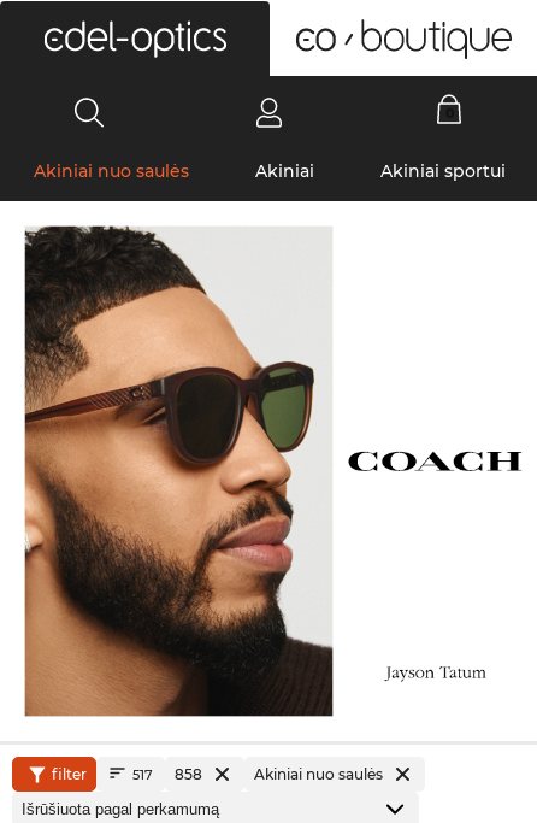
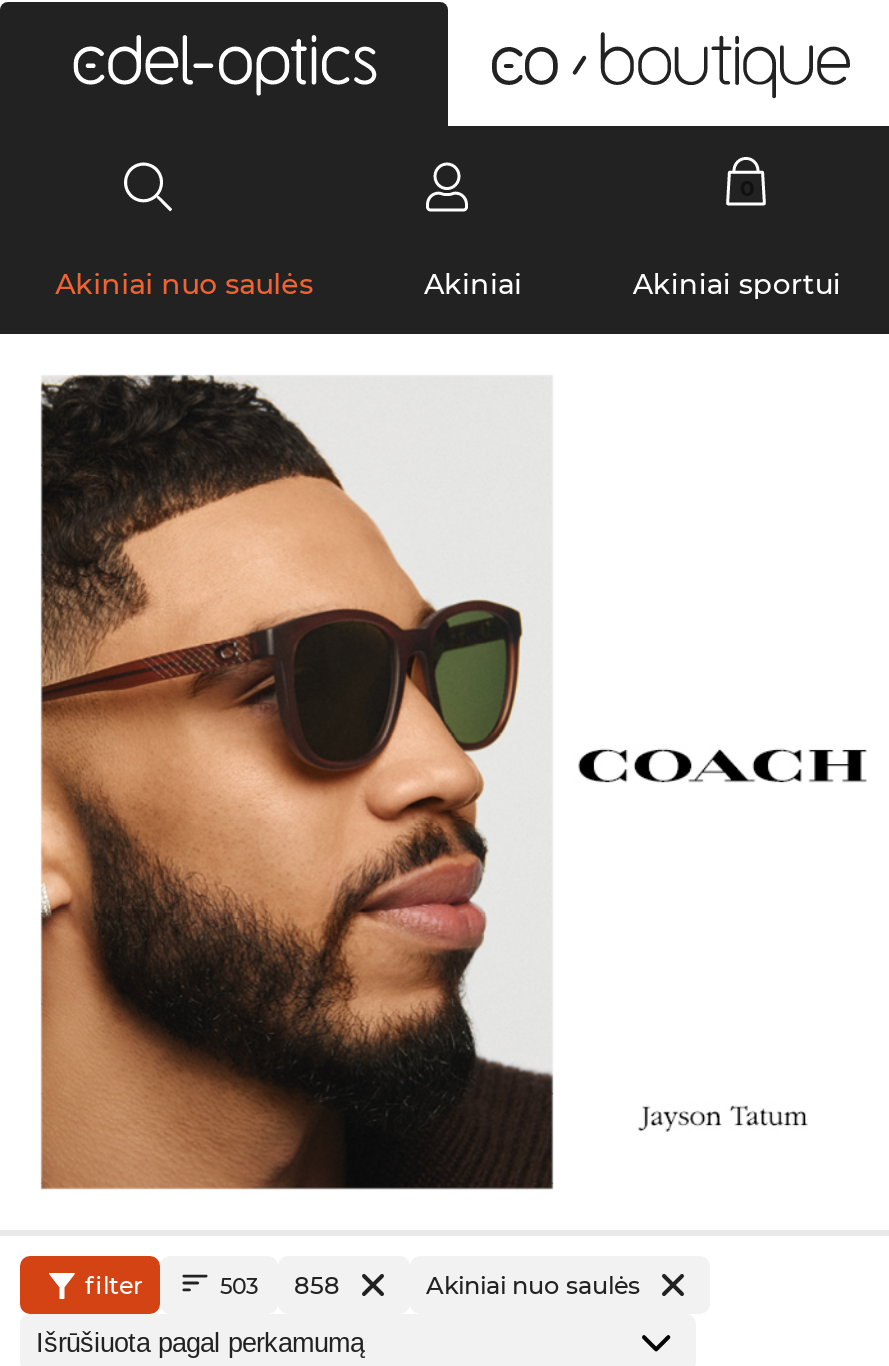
[132,765,202,783] 517 858 -> [220,1270,340,1300] 503 858

